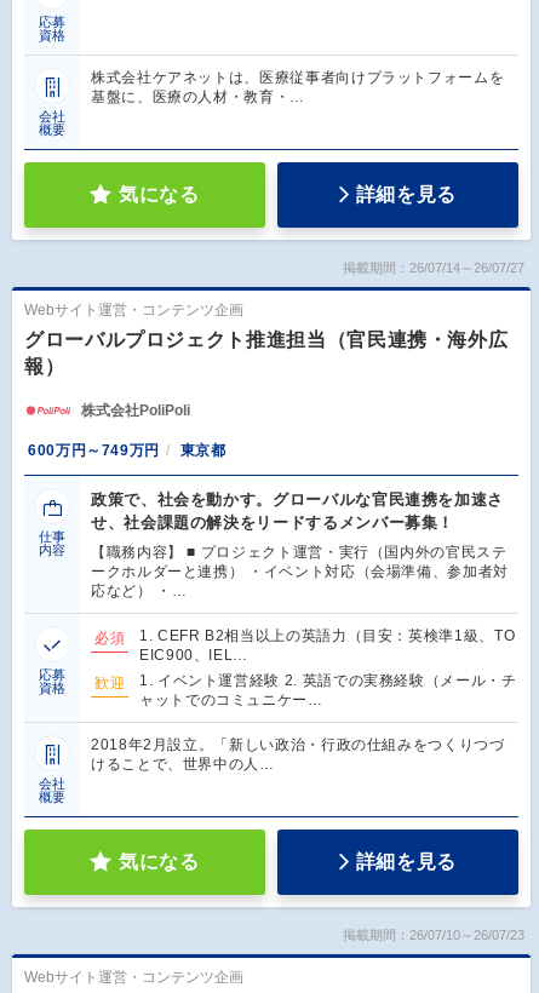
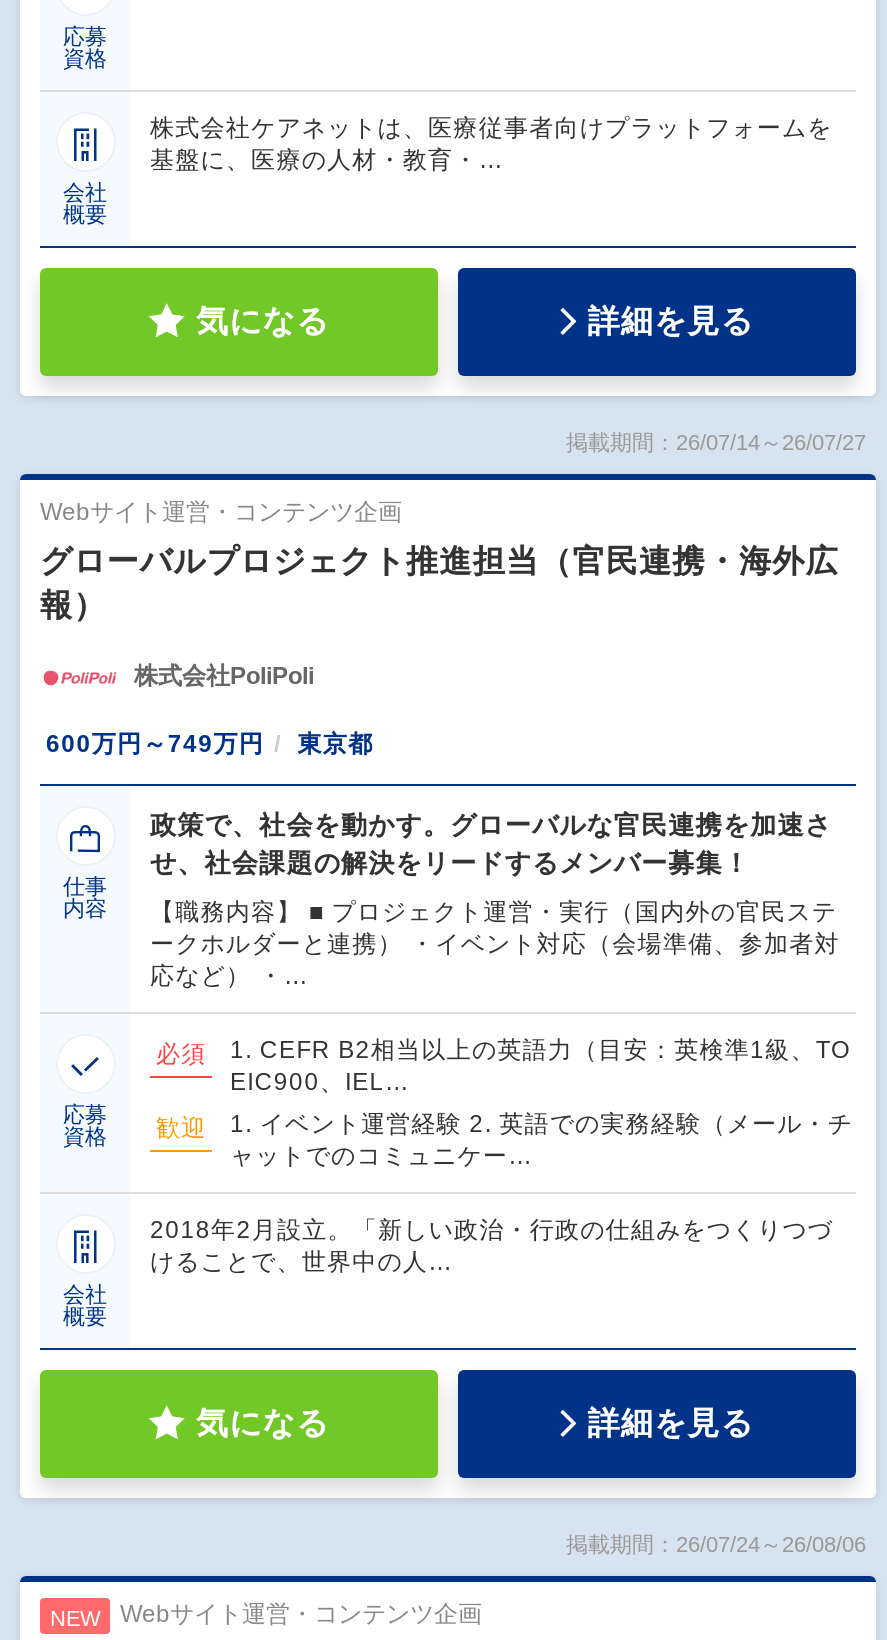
[343,928,524,942] 掲載期間：26/07/10～26/07/23 -> [50,1532,866,1630] 掲載期間：26/07/24～26/08/06 | NEW

